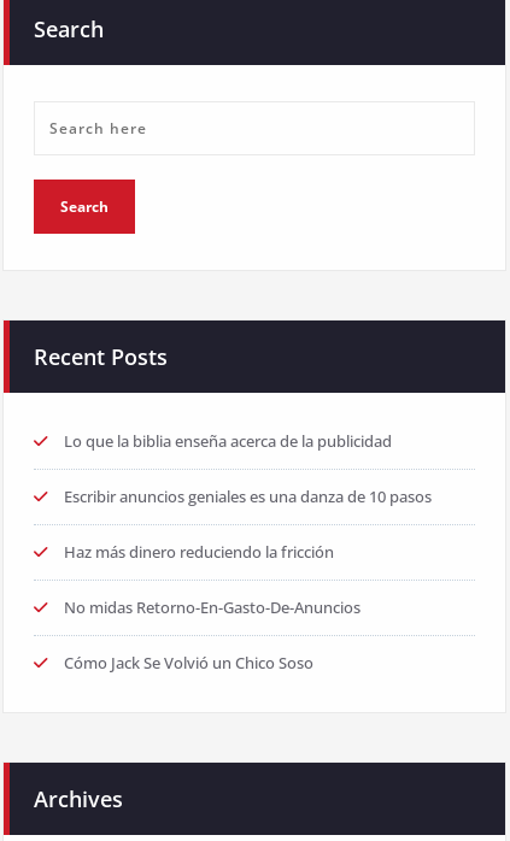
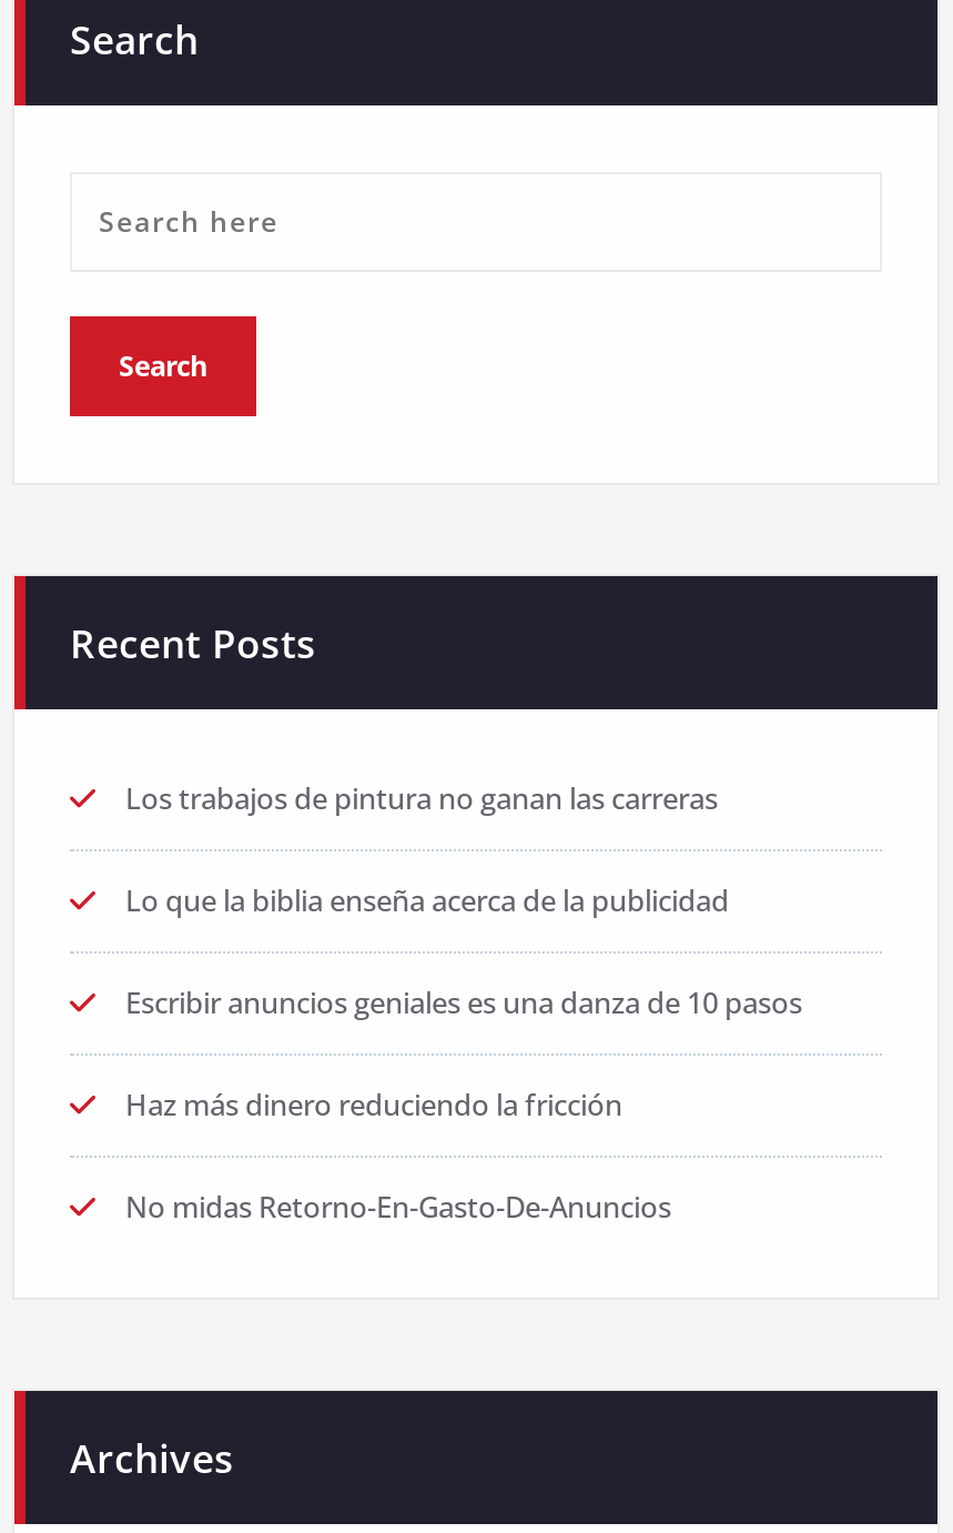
none -> [125,779,718,819] Los trabajos de pintura no ganan las carreras
moved [64,430,432,618] -> [125,881,802,1228]: Lo que la biblia enseña acerca de la publicidad | Escribir anuncios geniales es una danza de 10 pasos | Haz más dinero reduciendo la fricción | No midas Retorno-En-Gasto-De-Anuncios
[64,652,313,674] Cómo Jack Se Volvió un Chico Soso -> none

